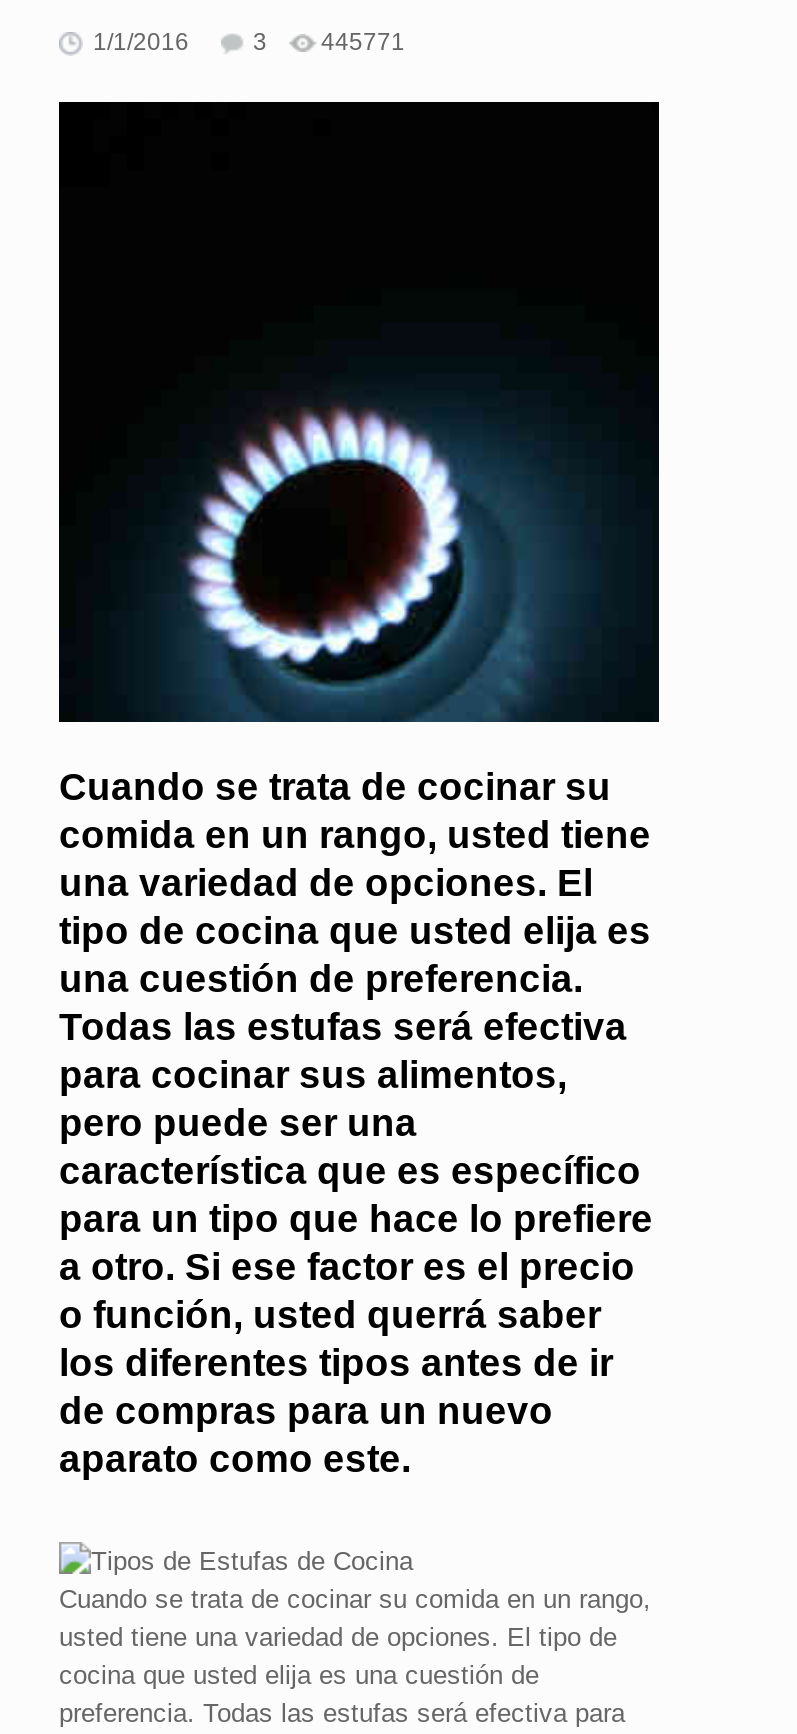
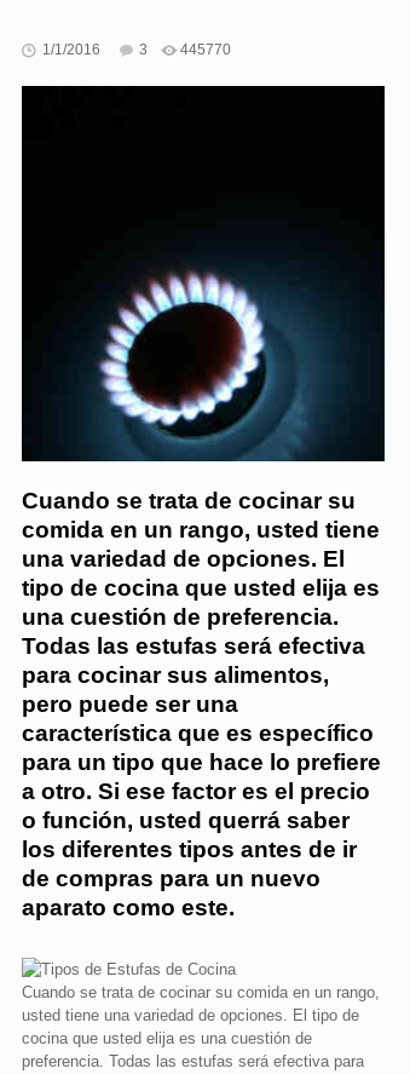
[253,28,405,56] 3 445771 -> [139,41,231,58] 3 445770

